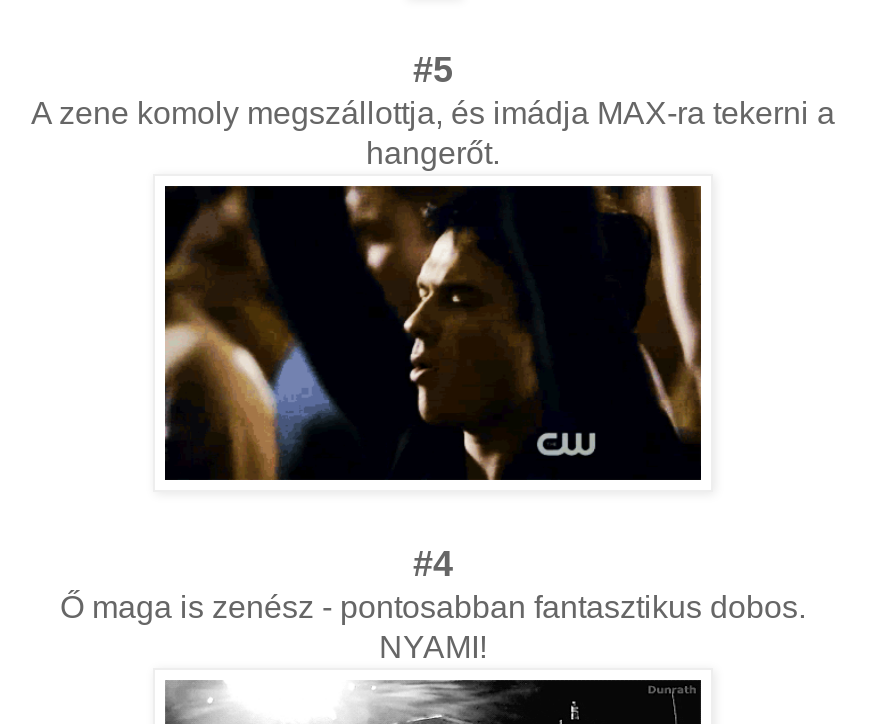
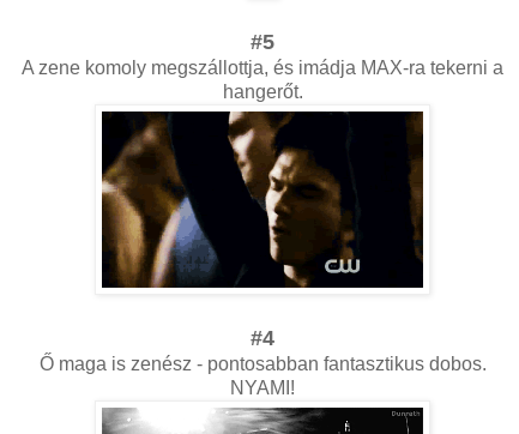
[163,184,703,482] [image] -> [101,110,424,288] [image]

